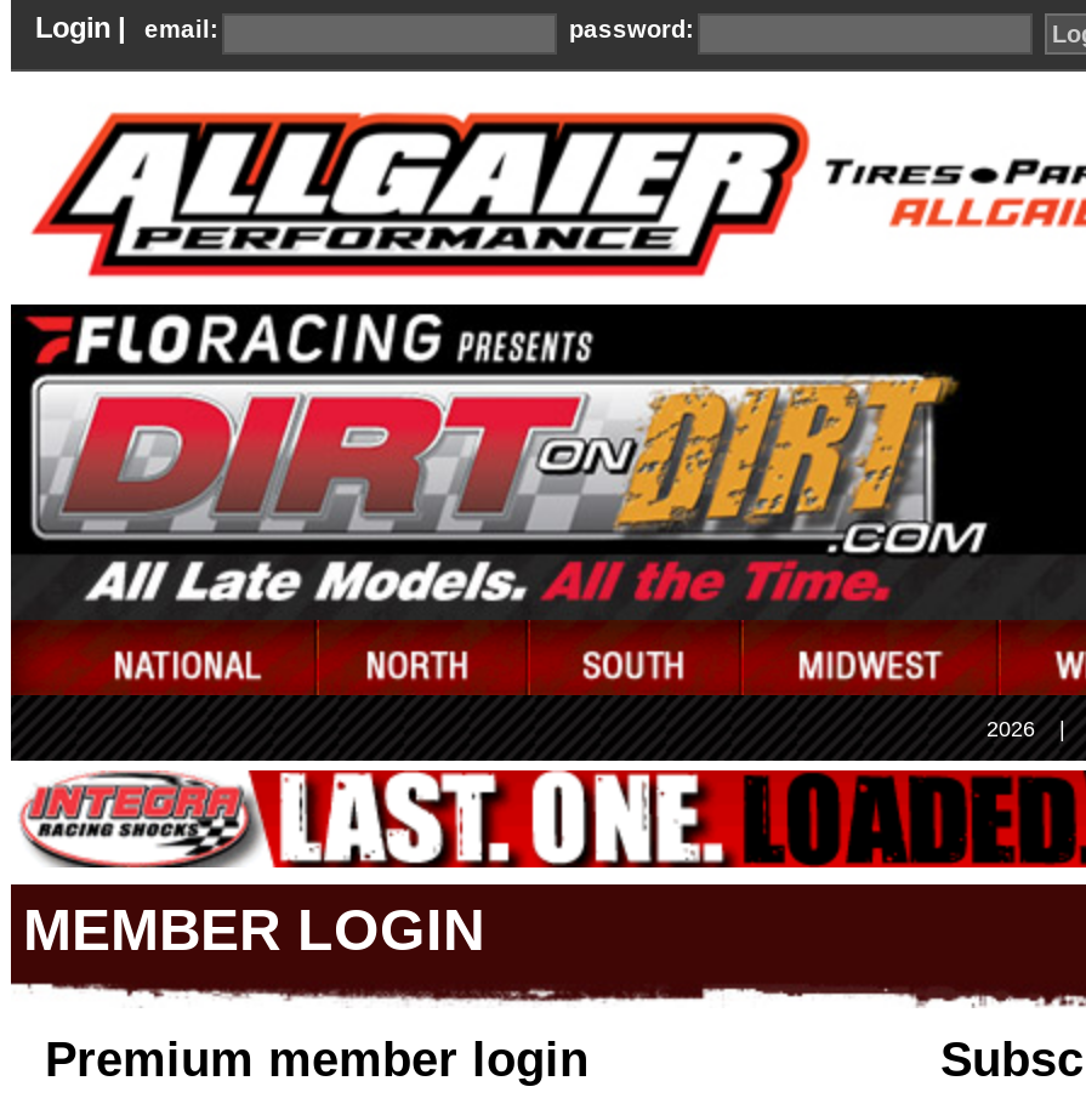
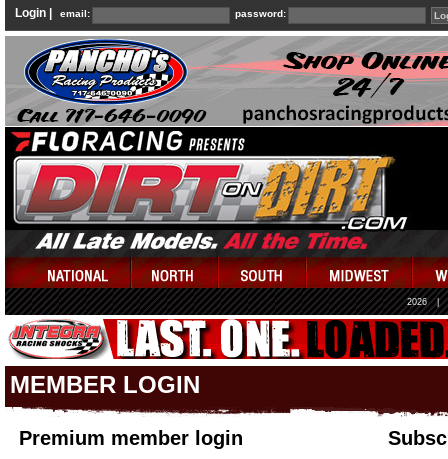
[11,84,1079,305] [image] -> [4,35,445,127] [image]

